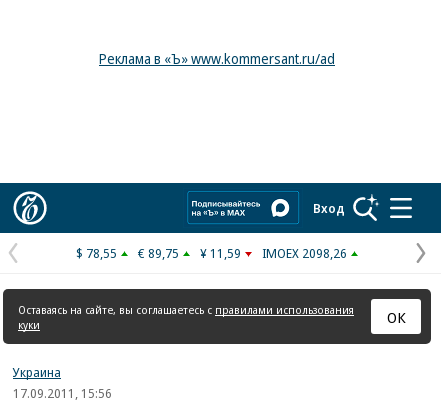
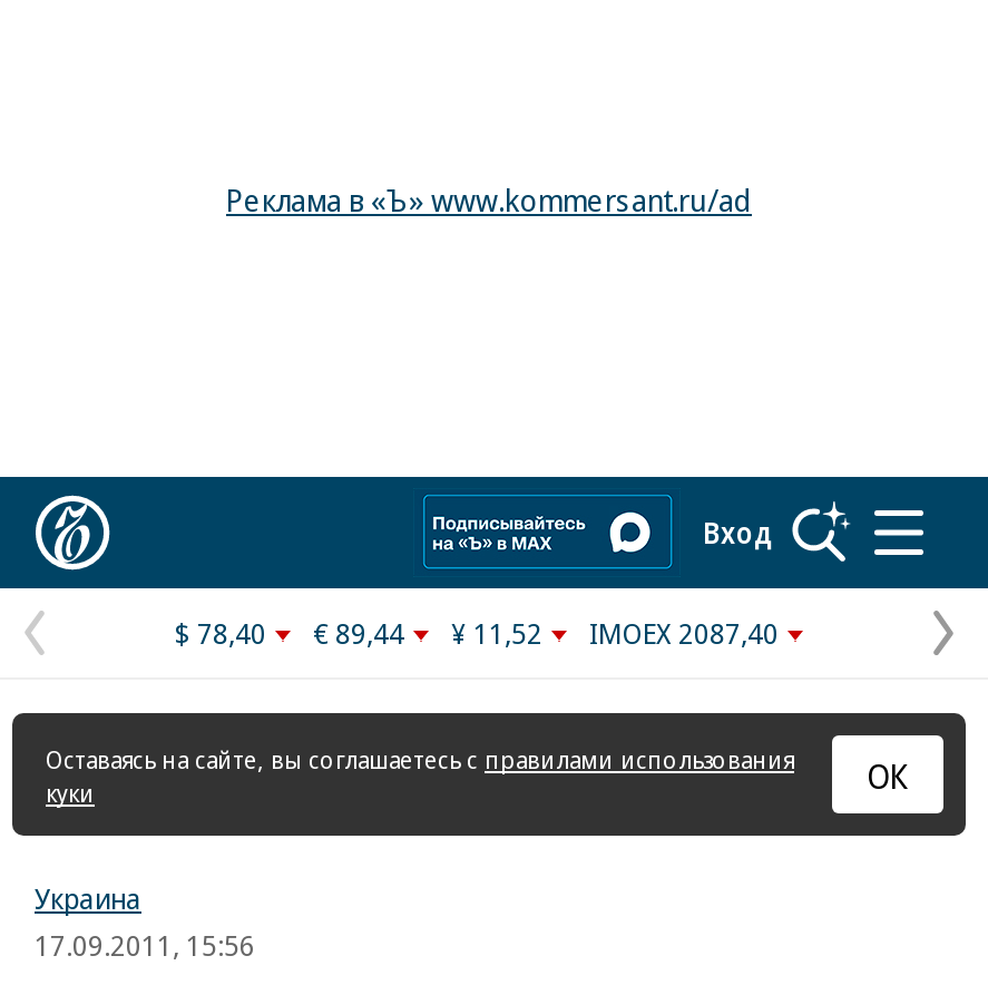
[76,244,117,262] $ 78,55 -> [175,613,266,653] $ 78,40
[138,244,179,262] € 89,75 -> [313,613,404,653] € 89,44
[200,244,241,262] ¥ 11,59 -> [451,613,542,653] ¥ 11,52
[262,244,347,262] IMOEX 2098,26 -> [589,613,779,653] IMOEX 2087,40

